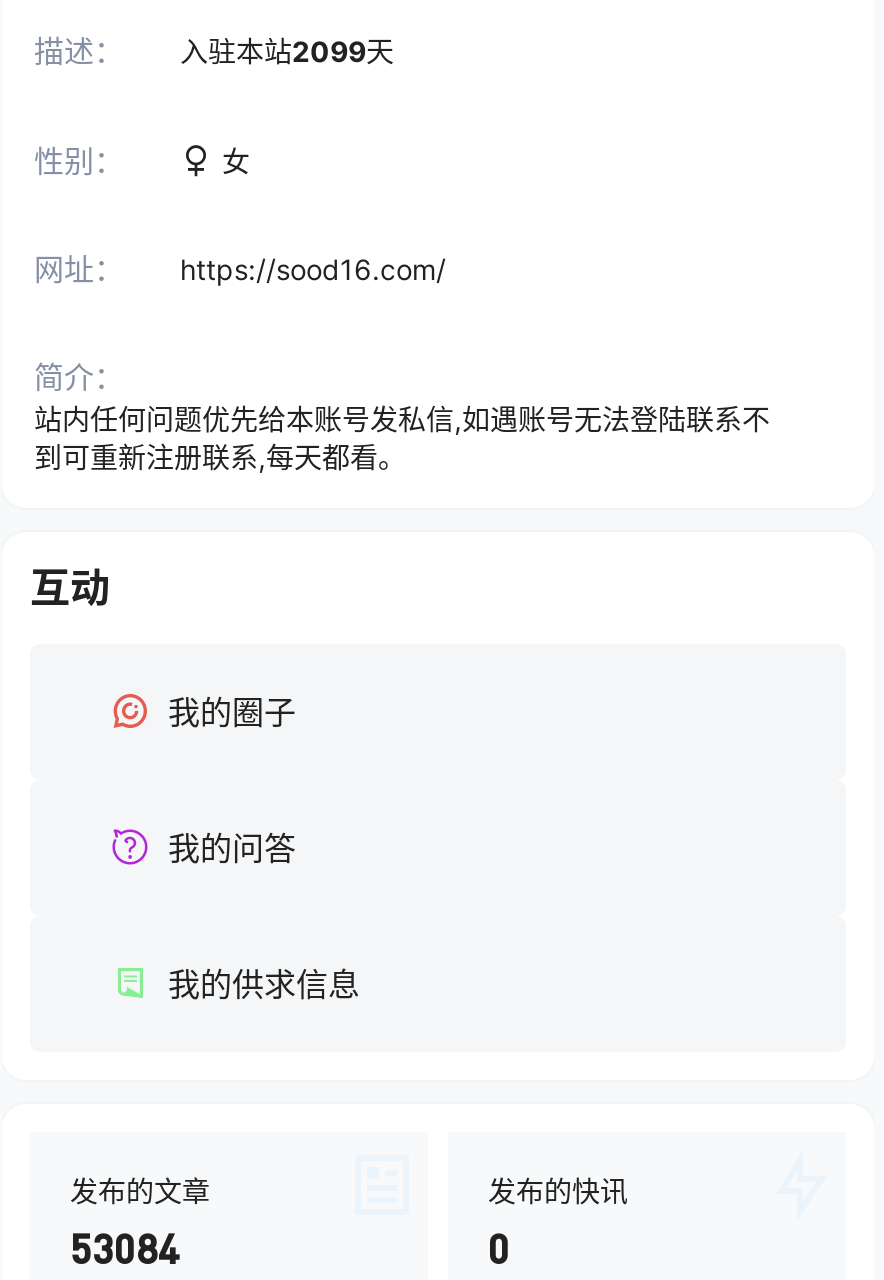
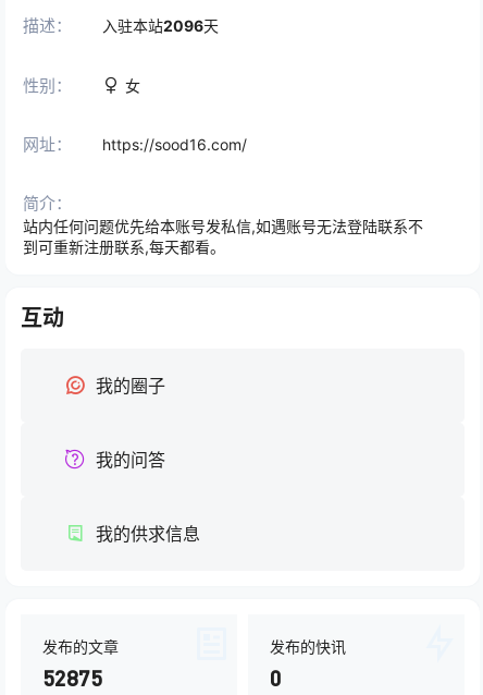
[34,32,394,70] 描述： 入驻本站2099天 -> [23,15,219,36] 描述： 入驻本站2096天
[70,1224,180,1272] 53084 -> [42,664,102,690] 52875

